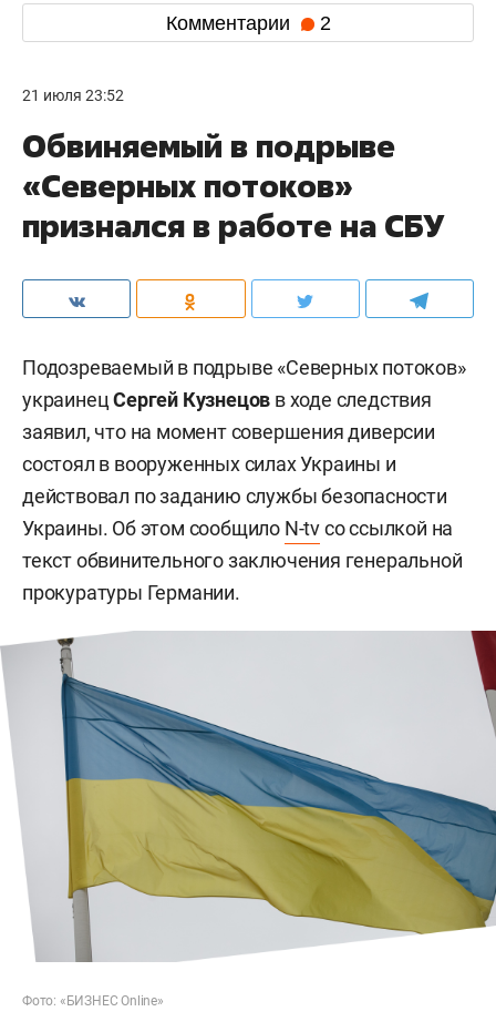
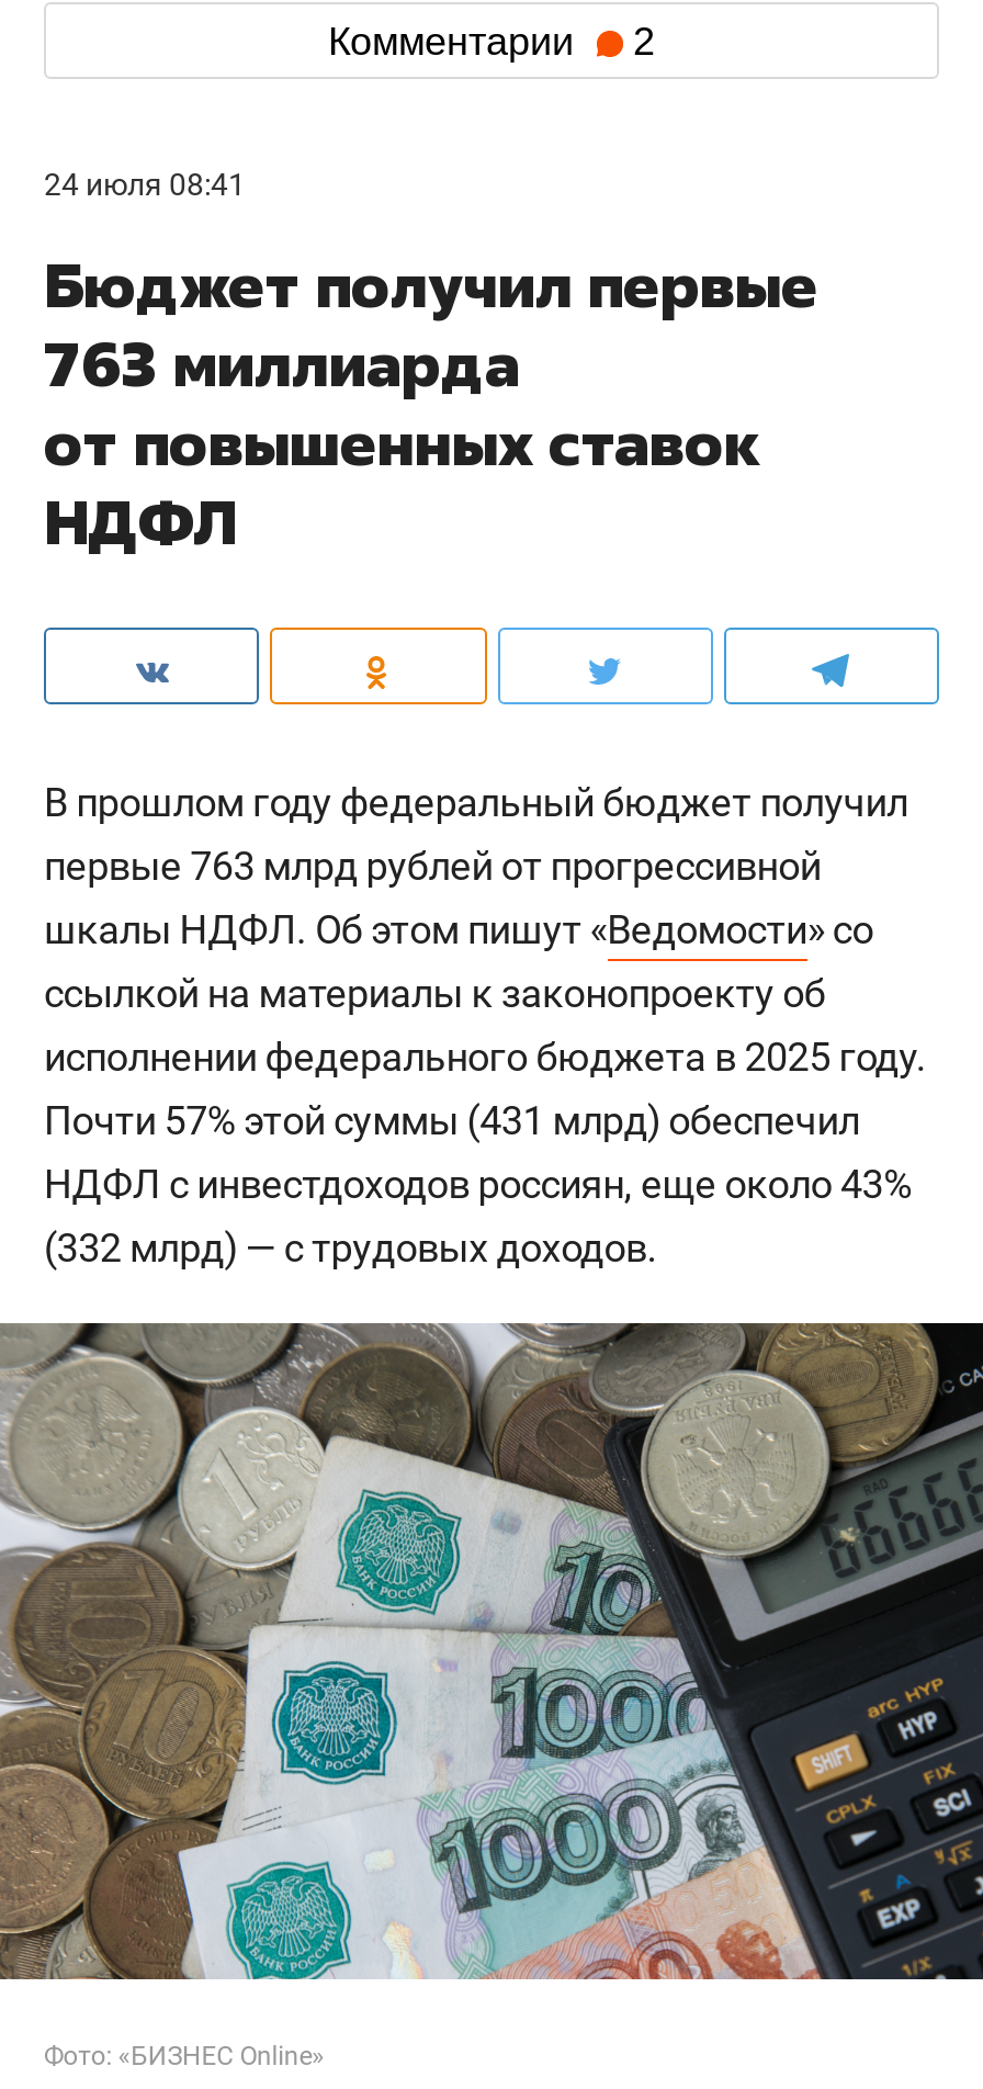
[22,86,124,104] 21 июля 23:52 -> [44,167,246,202] 24 июля 08:41
[22,125,444,246] Обвиняемый в подрыве | «Северных потоков» | признался в работе на СБУ -> [44,244,818,562] Бюджет получил первые | 763 миллиарда | от повышенных ставок | НДФЛ
[22,356,466,604] Подозреваемый в подрыве «Северных потоков» | украинец Сергей Кузнецов в ходе следствия | заявил, что на момент совершения диверсии | состоял в вооруженных силах Украины и | действовал по заданию службы безопасности | Украины. Об этом сообщило N-tv со ссылкой на | текст обвинительного заключения генеральной | прокуратуры Германии. -> [44,779,926,1271] В прошлом году федеральный бюджет получил | первые 763 млрд рублей от прогрессивной | шкалы НДФЛ. Об этом пишут «Ведомости» со | ссылкой на материалы к законопроекту об | исполнении федерального бюджета в 2025 году. | Почти 57% этой суммы (431 млрд) обеспечил | НДФЛ с инвестдоходов россиян, еще около 43% | (332 млрд) — с трудовых доходов.
[3,630,493,962] [image] -> [7,1321,976,1981] [image]

